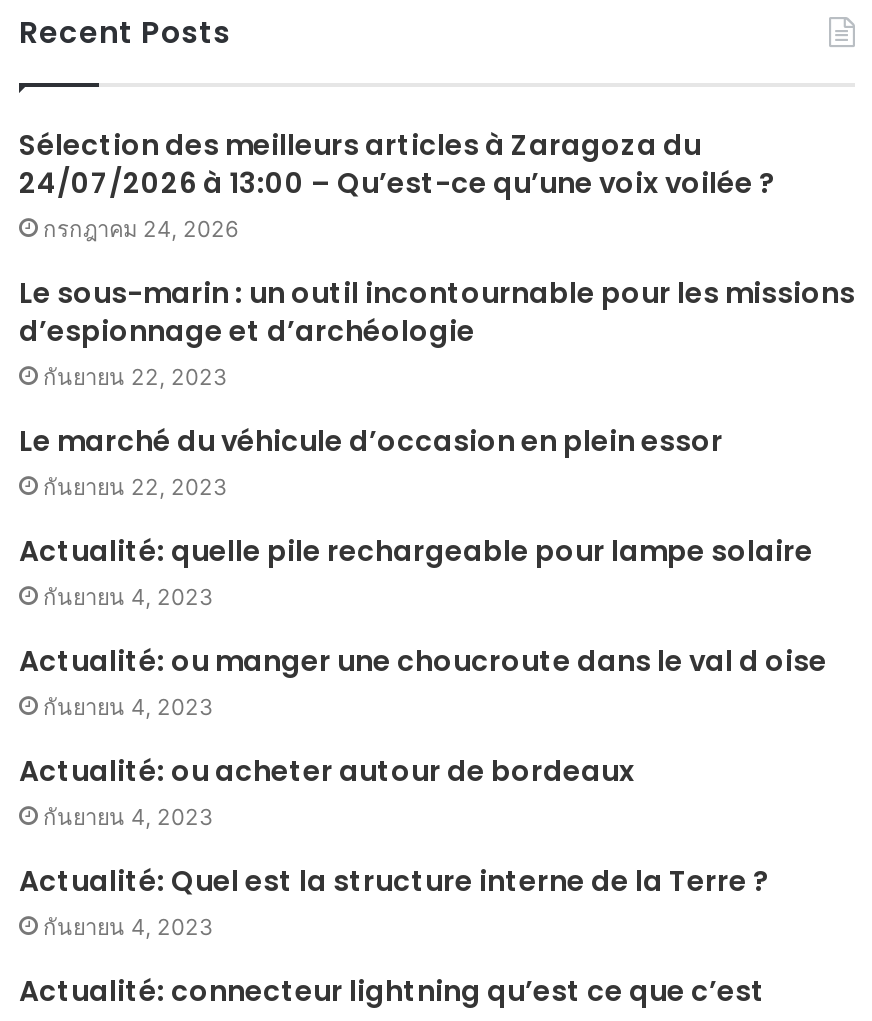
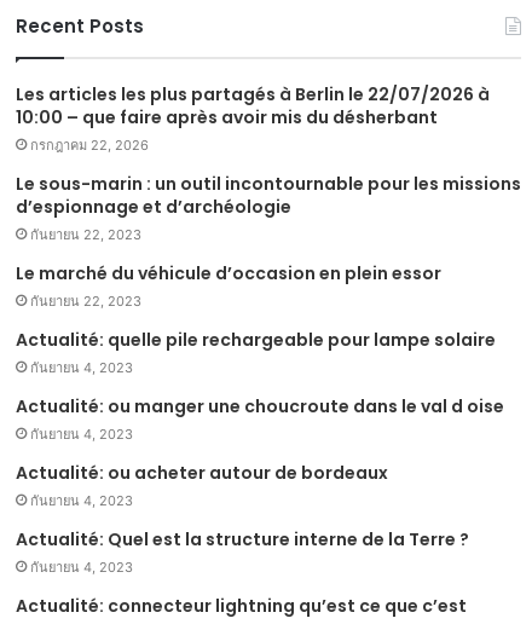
[19,125,775,243] Sélection des meilleurs articles à Zaragoza du | 24/07/2026 à 13:00 – Qu’est-ce qu’une voix voilée ? | กรกฎาคม 24, 2026 -> [16,82,490,154] Les articles les plus partagés à Berlin le 22/07/2026 à | 10:00 – que faire après avoir mis du désherbant | กรกฎาคม 22, 2026

